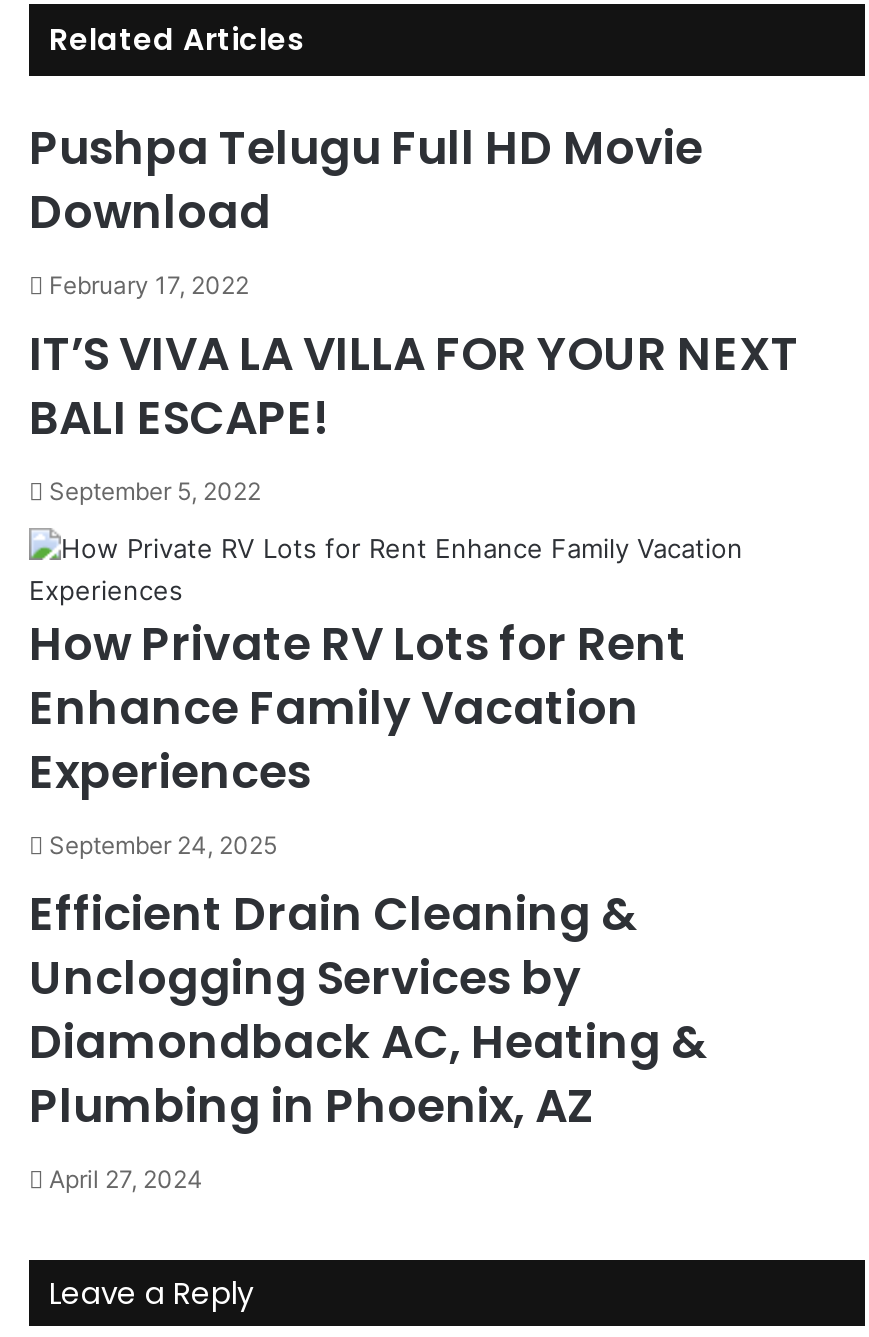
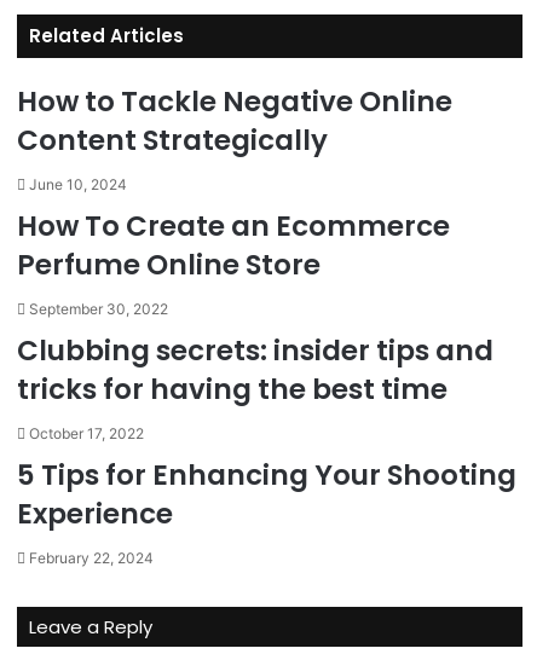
[29,116,799,1194] Pushpa Telugu Full HD Movie | Download | February 17, 2022 | IT’S VIVA LA VILLA FOR YOUR NEXT | BALI ESCAPE! | September 5, 2022 | How Private RV Lots for Rent | Enhance Family Vacation | Experiences | September 24, 2025 | Efficient Drain Cleaning & | Unclogging Services by | Diamondback AC, Heating & | Plumbing in Phoenix, AZ | April 27, 2024 -> [17,82,516,567] How to Tackle Negative Online | Content Strategically | June 10, 2024 | How To Create an Ecommerce | Perfume Online Store | September 30, 2022 | Clubbing secrets: insider tips and | tricks for having the best time | October 17, 2022 | 5 Tips for Enhancing Your Shooting | Experience | February 22, 2024

